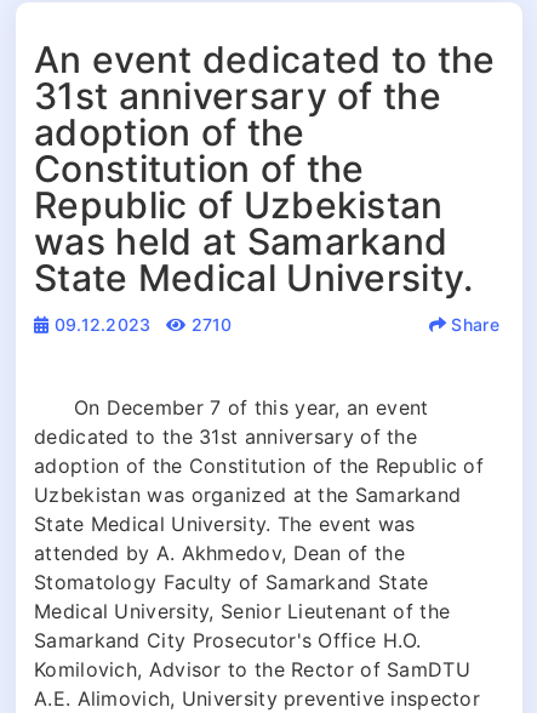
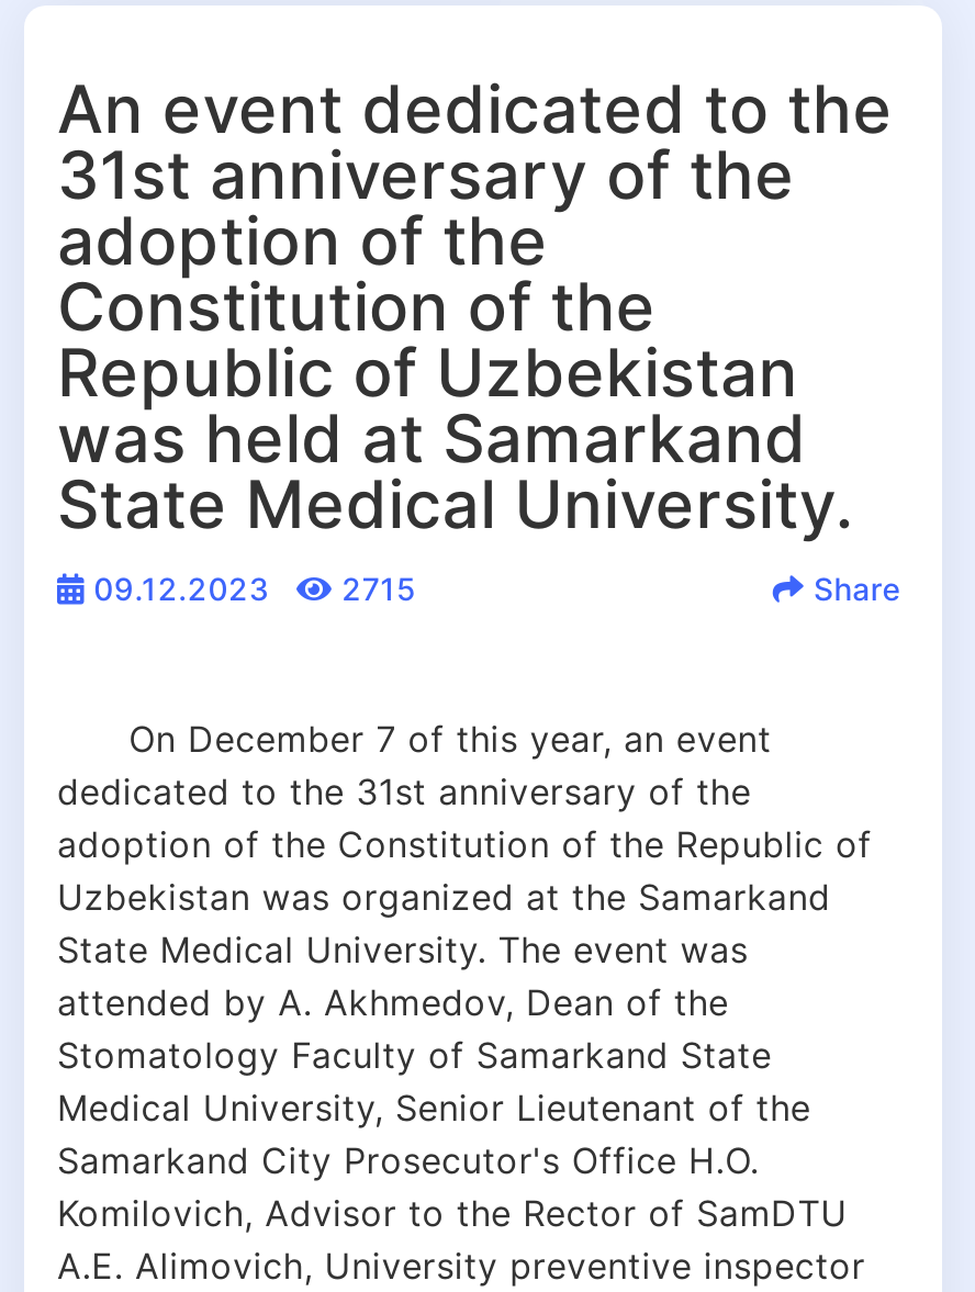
[54,314,232,335] 09.12.2023 2710 -> [94,570,417,607] 09.12.2023 2715

